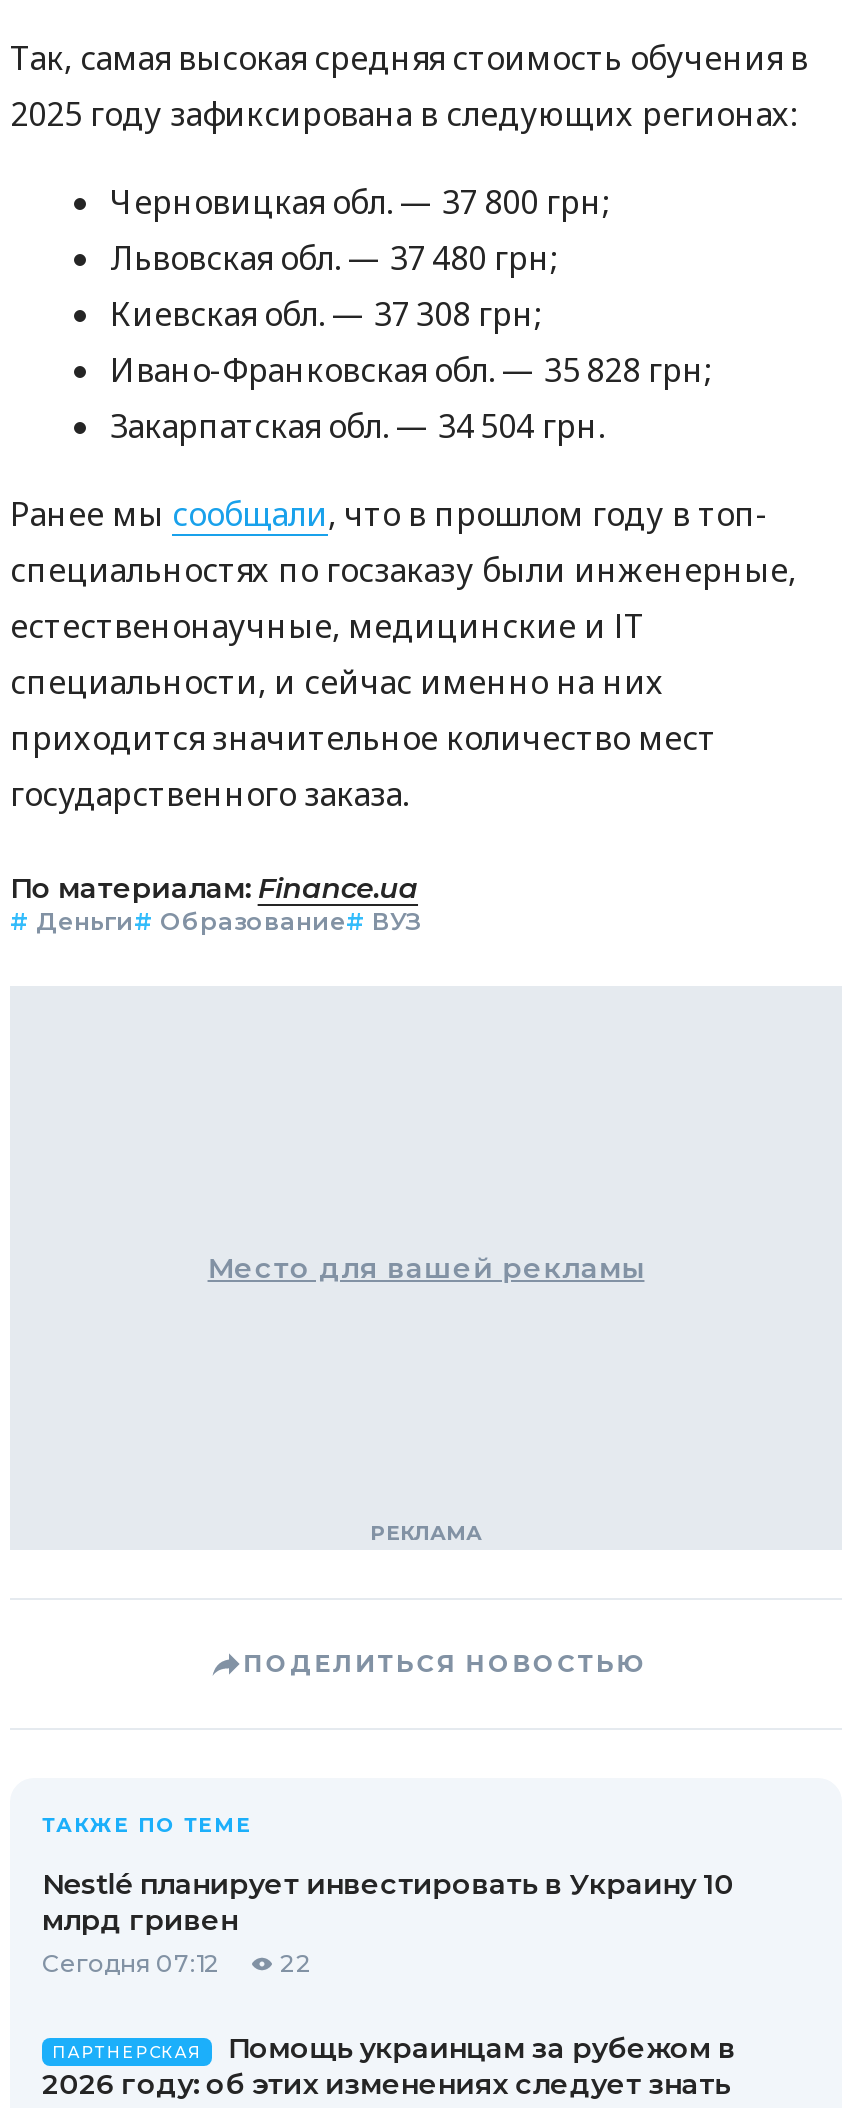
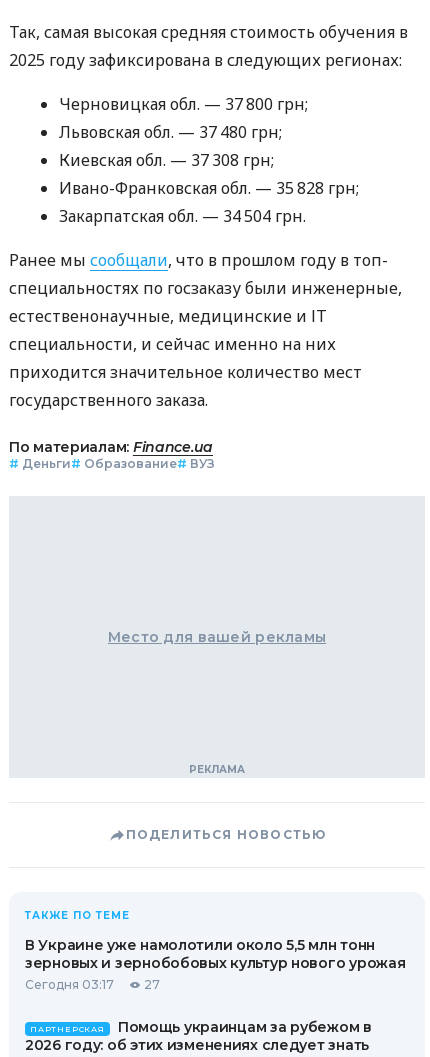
[42,1866,734,1978] Nestlé планирует инвестировать в Украину 10 | млрд гривен | Сегодня 07:12 | 22 -> [25,936,405,992] В Украине уже намолотили около 5,5 млн тонн | зерновых и зернобобовых культур нового урожая | Сегодня 03:17 | 27

